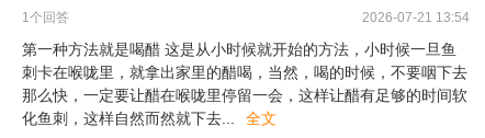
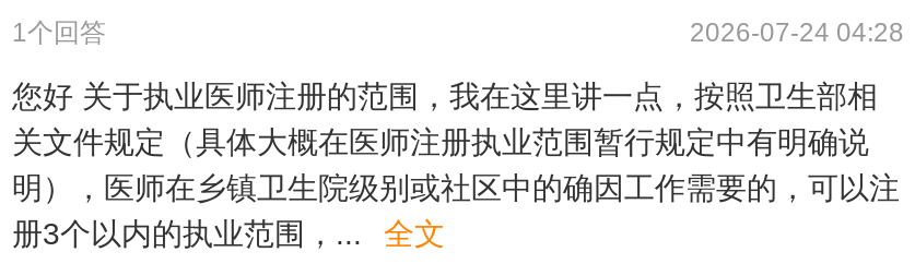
[362,10,470,25] 2026-07-21 13:54 -> [690,17,904,48] 2026-07-24 04:28
[22,41,467,127] 第一种方法就是喝醋 这是从小时候就开始的方法，小时候一旦鱼 | 刺卡在喉咙里，就拿出家里的醋喝，当然，喝的时候，不要咽下去 | 那么快，一定要让醋在喉咙里停留一会，这样让醋有足够的时间软 | 化鱼刺，这样自然而然就下去... -> [12,79,900,251] 您好 关于执业医师注册的范围，我在这里讲一点，按照卫生部相 | 关文件规定（具体大概在医师注册执业范围暂行规定中有明确说 | 明），医师在乡镇卫生院级别或社区中的确因工作需要的，可以注 | 册3个以内的执业范围，...

